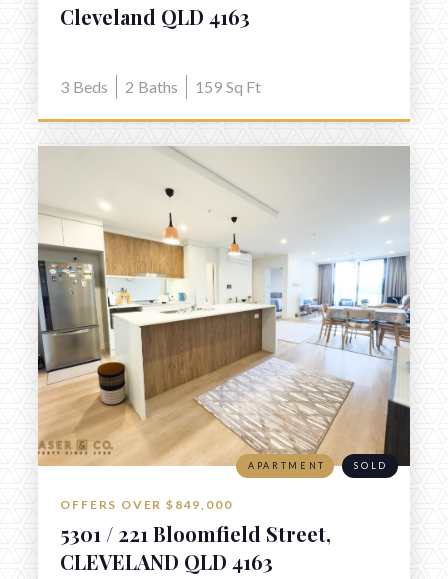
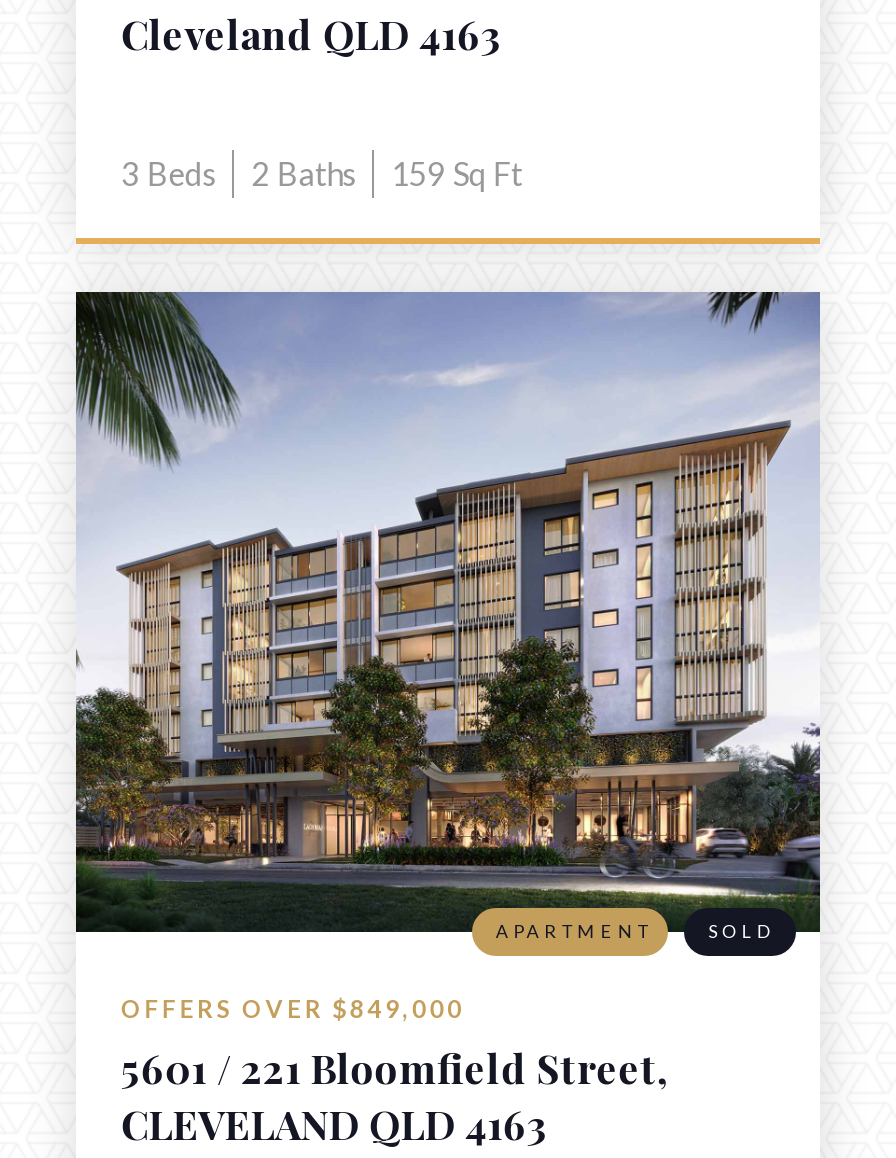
[37,146,411,466] [image] -> [74,290,822,934] [image]
[60,520,331,547] 5301 / 221 Bloomfield Street, -> [121,1040,667,1094] 5601 / 221 Bloomfield Street,

